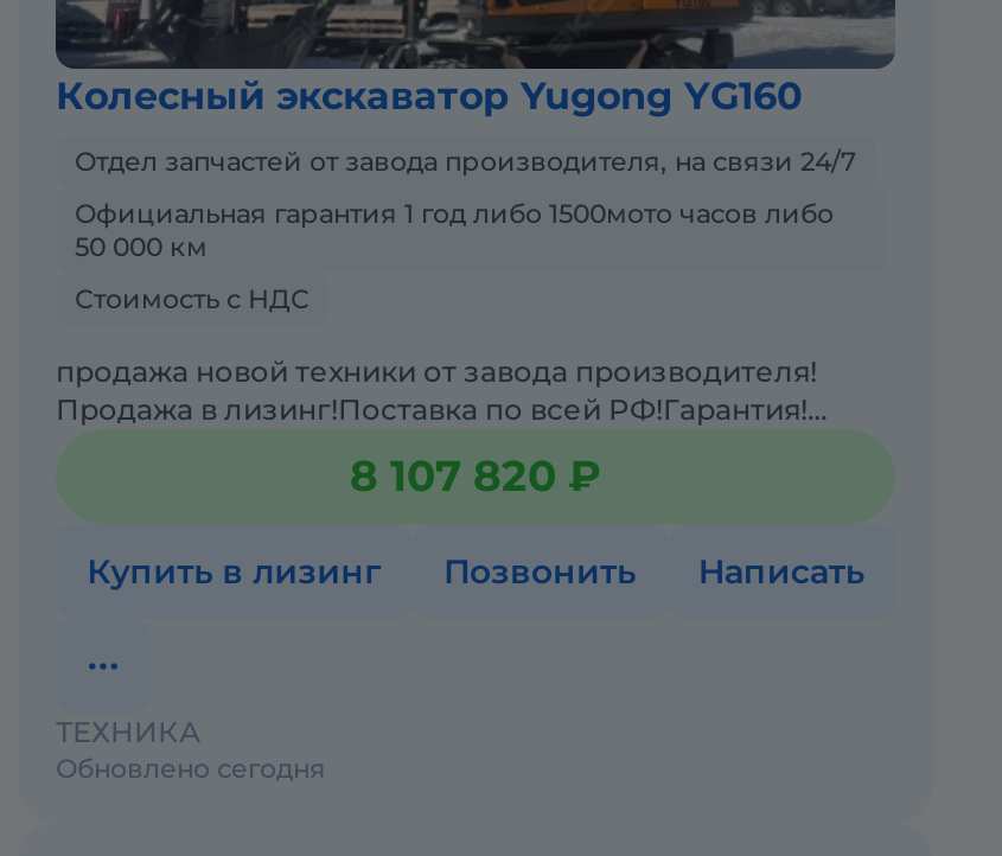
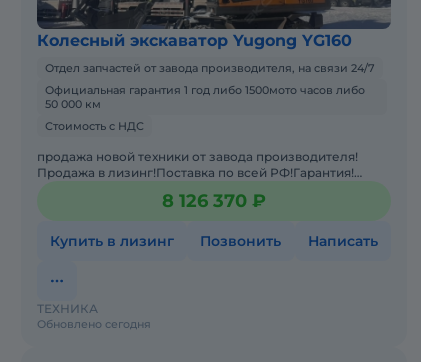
[350,451,601,503] 8 107 820 ₽ -> [162,190,266,212] 8 126 370 ₽

